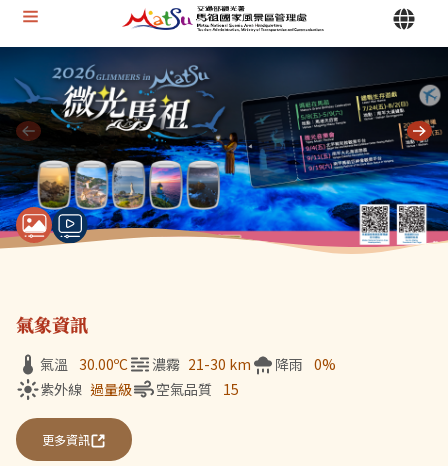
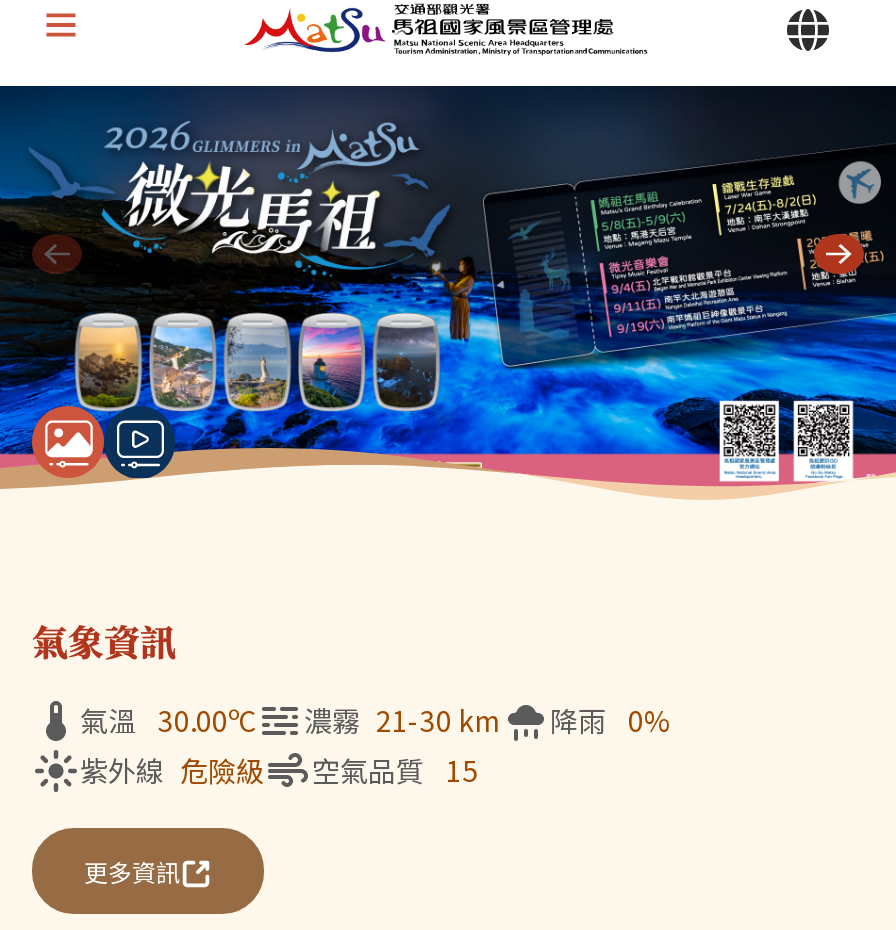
[40,379,132,399] 紫外線 過量級 -> [80,750,264,790] 紫外線 危險級

